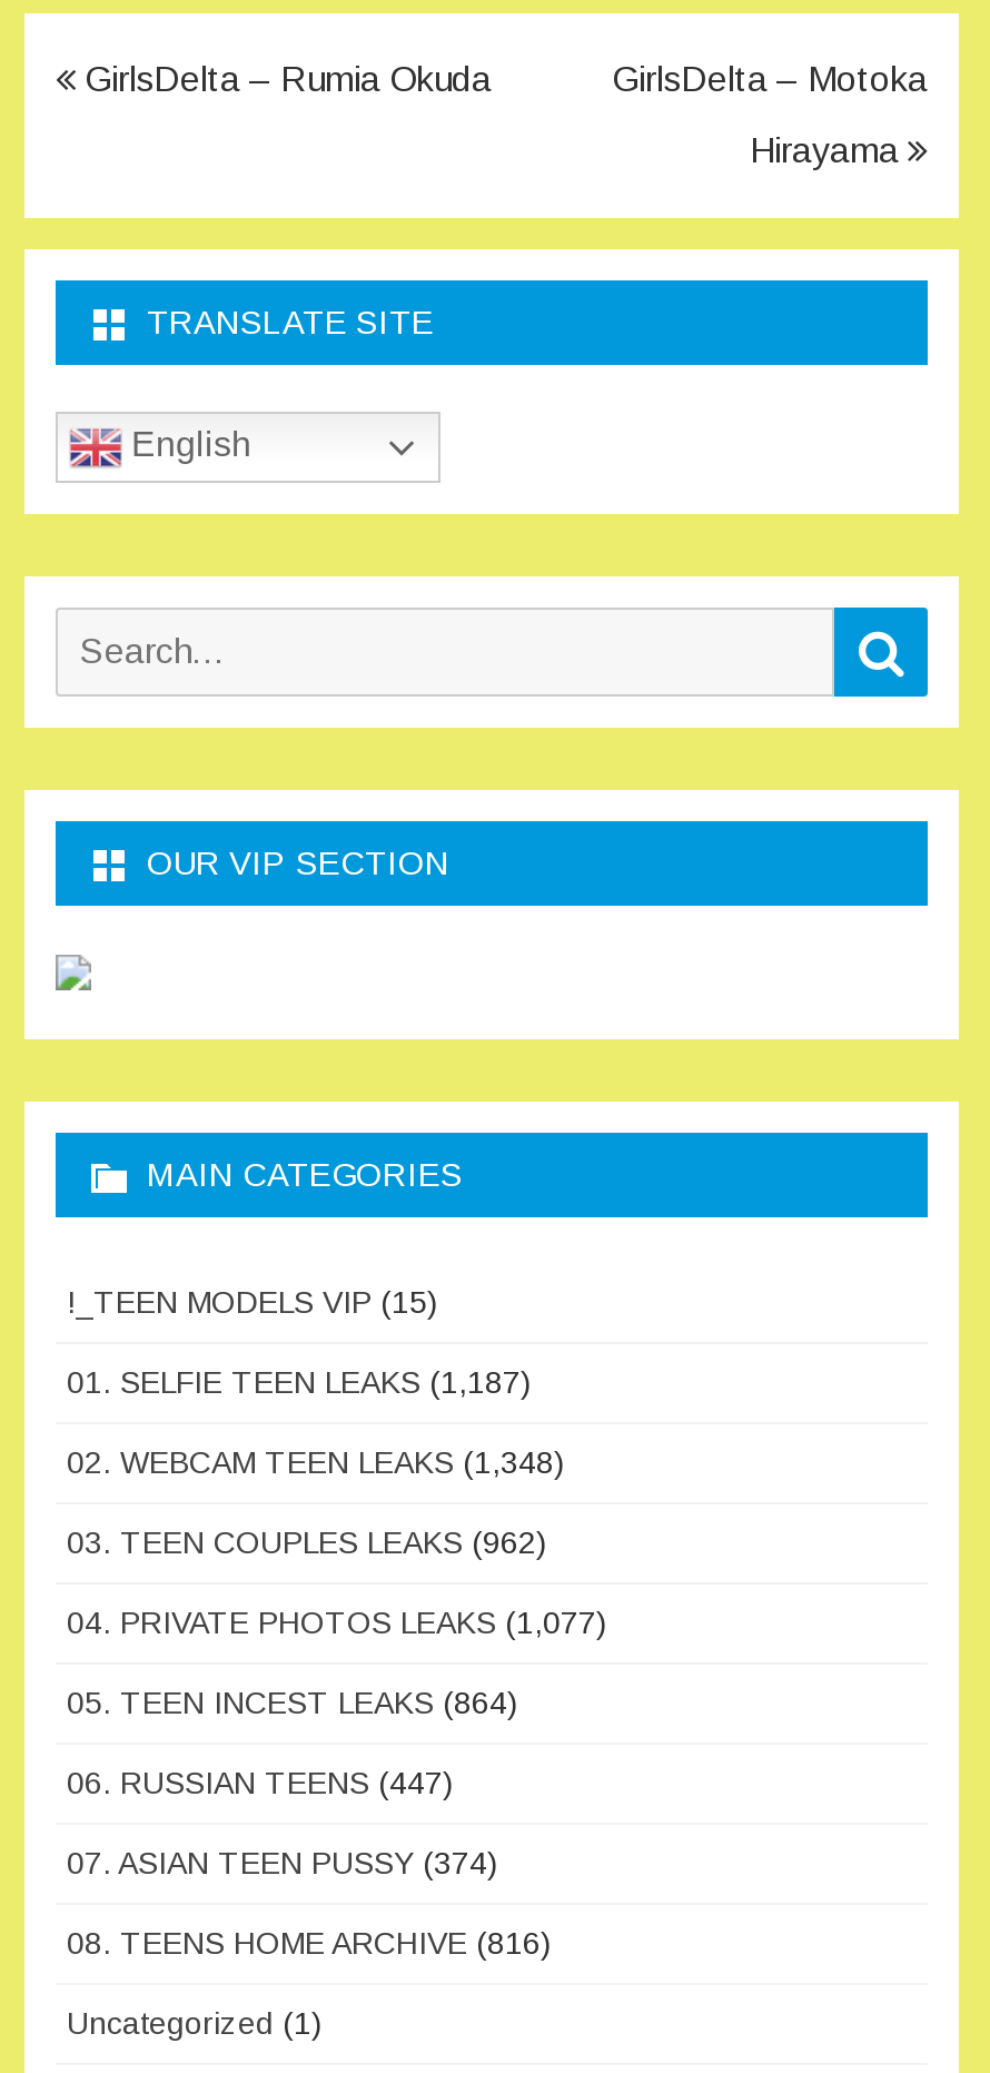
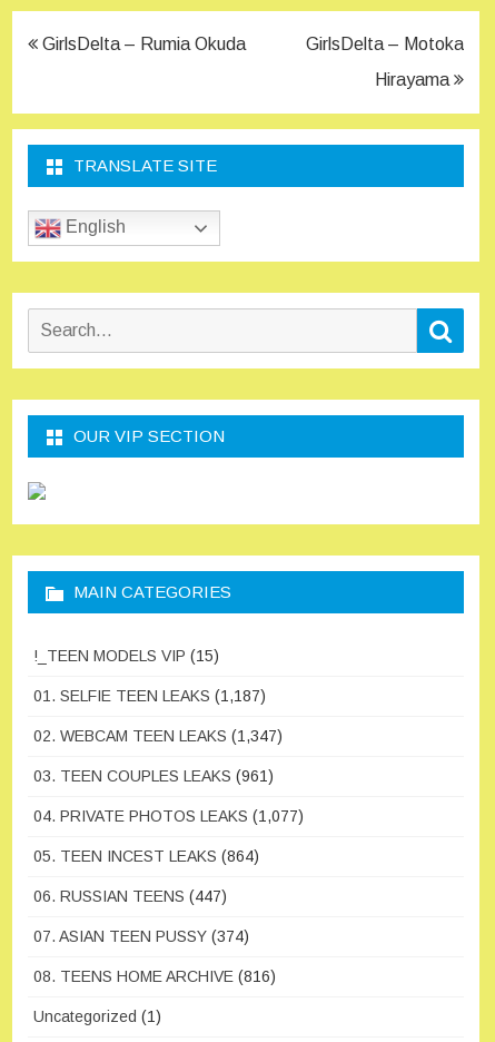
[67,1445,565,1480] 02. WEBCAM TEEN LEAKS (1,348) -> [33,727,283,745] 02. WEBCAM TEEN LEAKS (1,347)
[67,1525,547,1560] 03. TEEN COUPLES LEAKS (962) -> [33,767,274,785] 03. TEEN COUPLES LEAKS (961)

